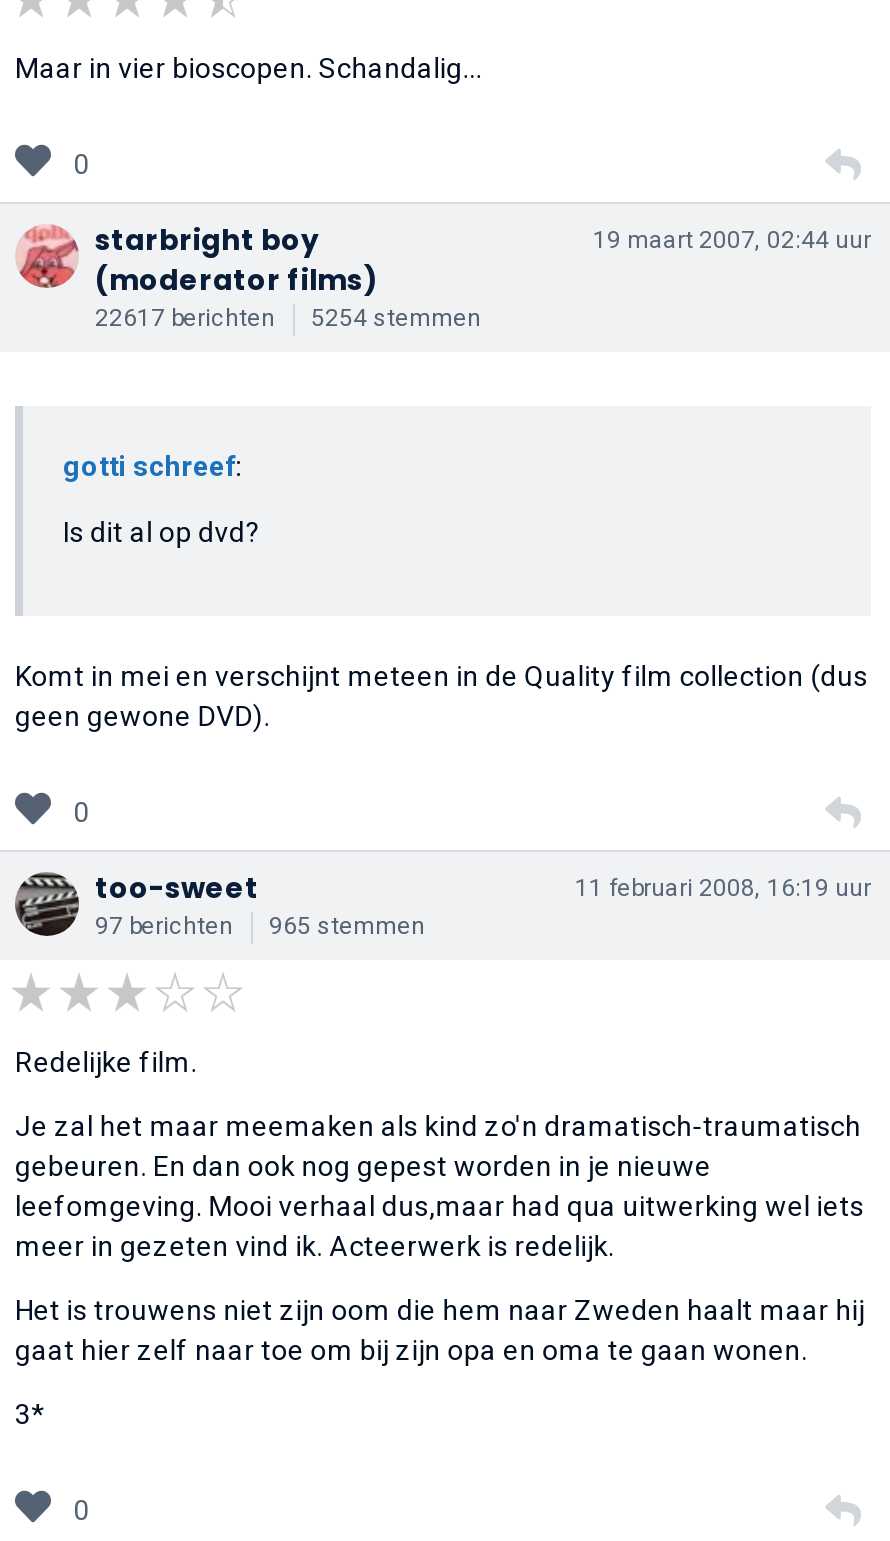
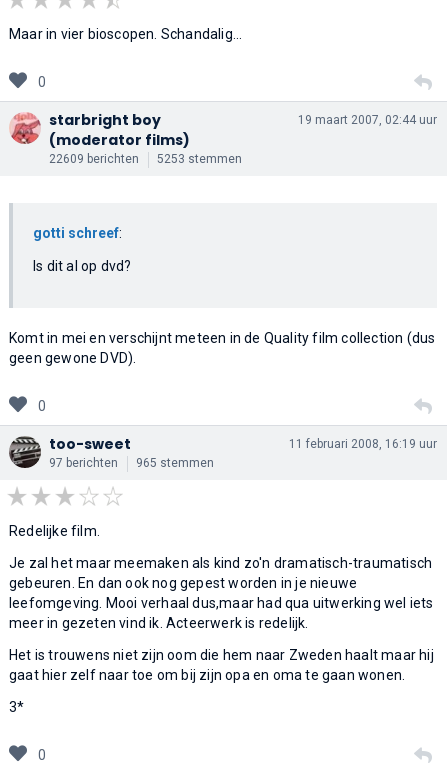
[95,304,275,332] 22617 berichten -> [49,152,139,166] 22609 berichten
[311,304,481,332] 5254 stemmen -> [157,152,242,166] 5253 stemmen

